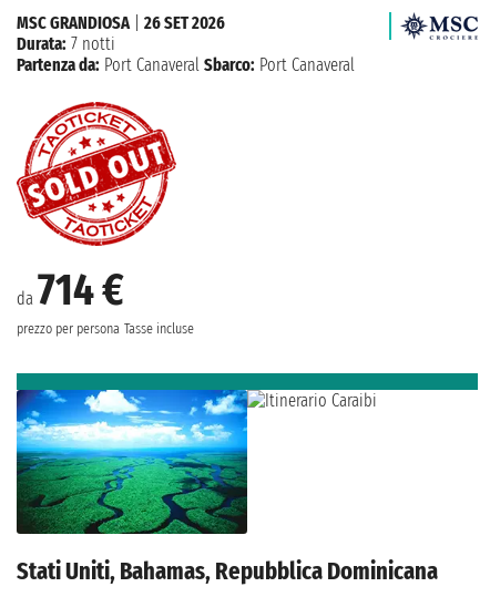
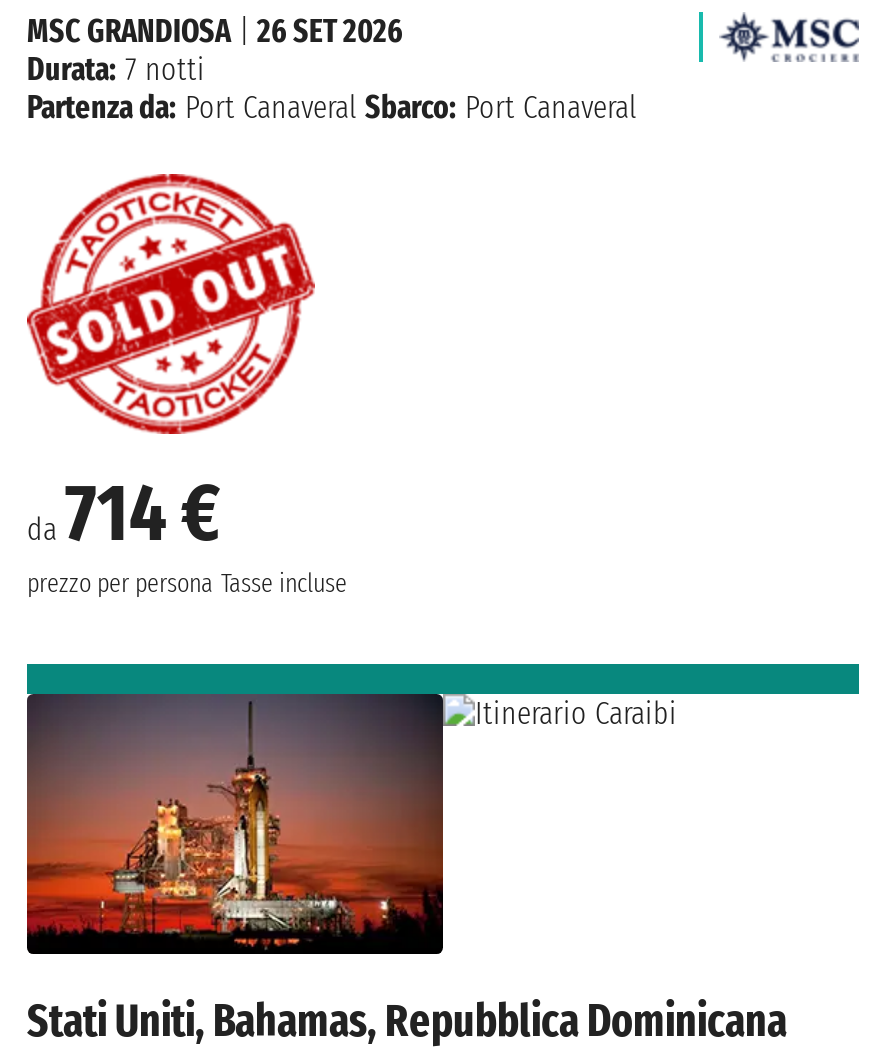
[16,389,248,535] [image] -> [25,692,445,956] [image]

